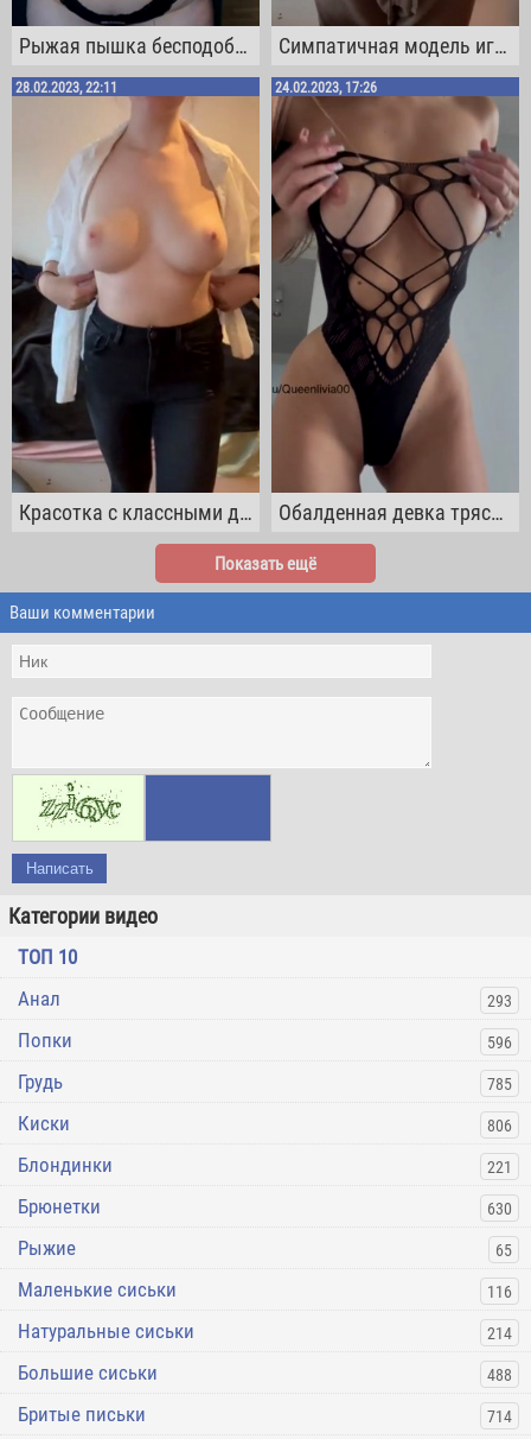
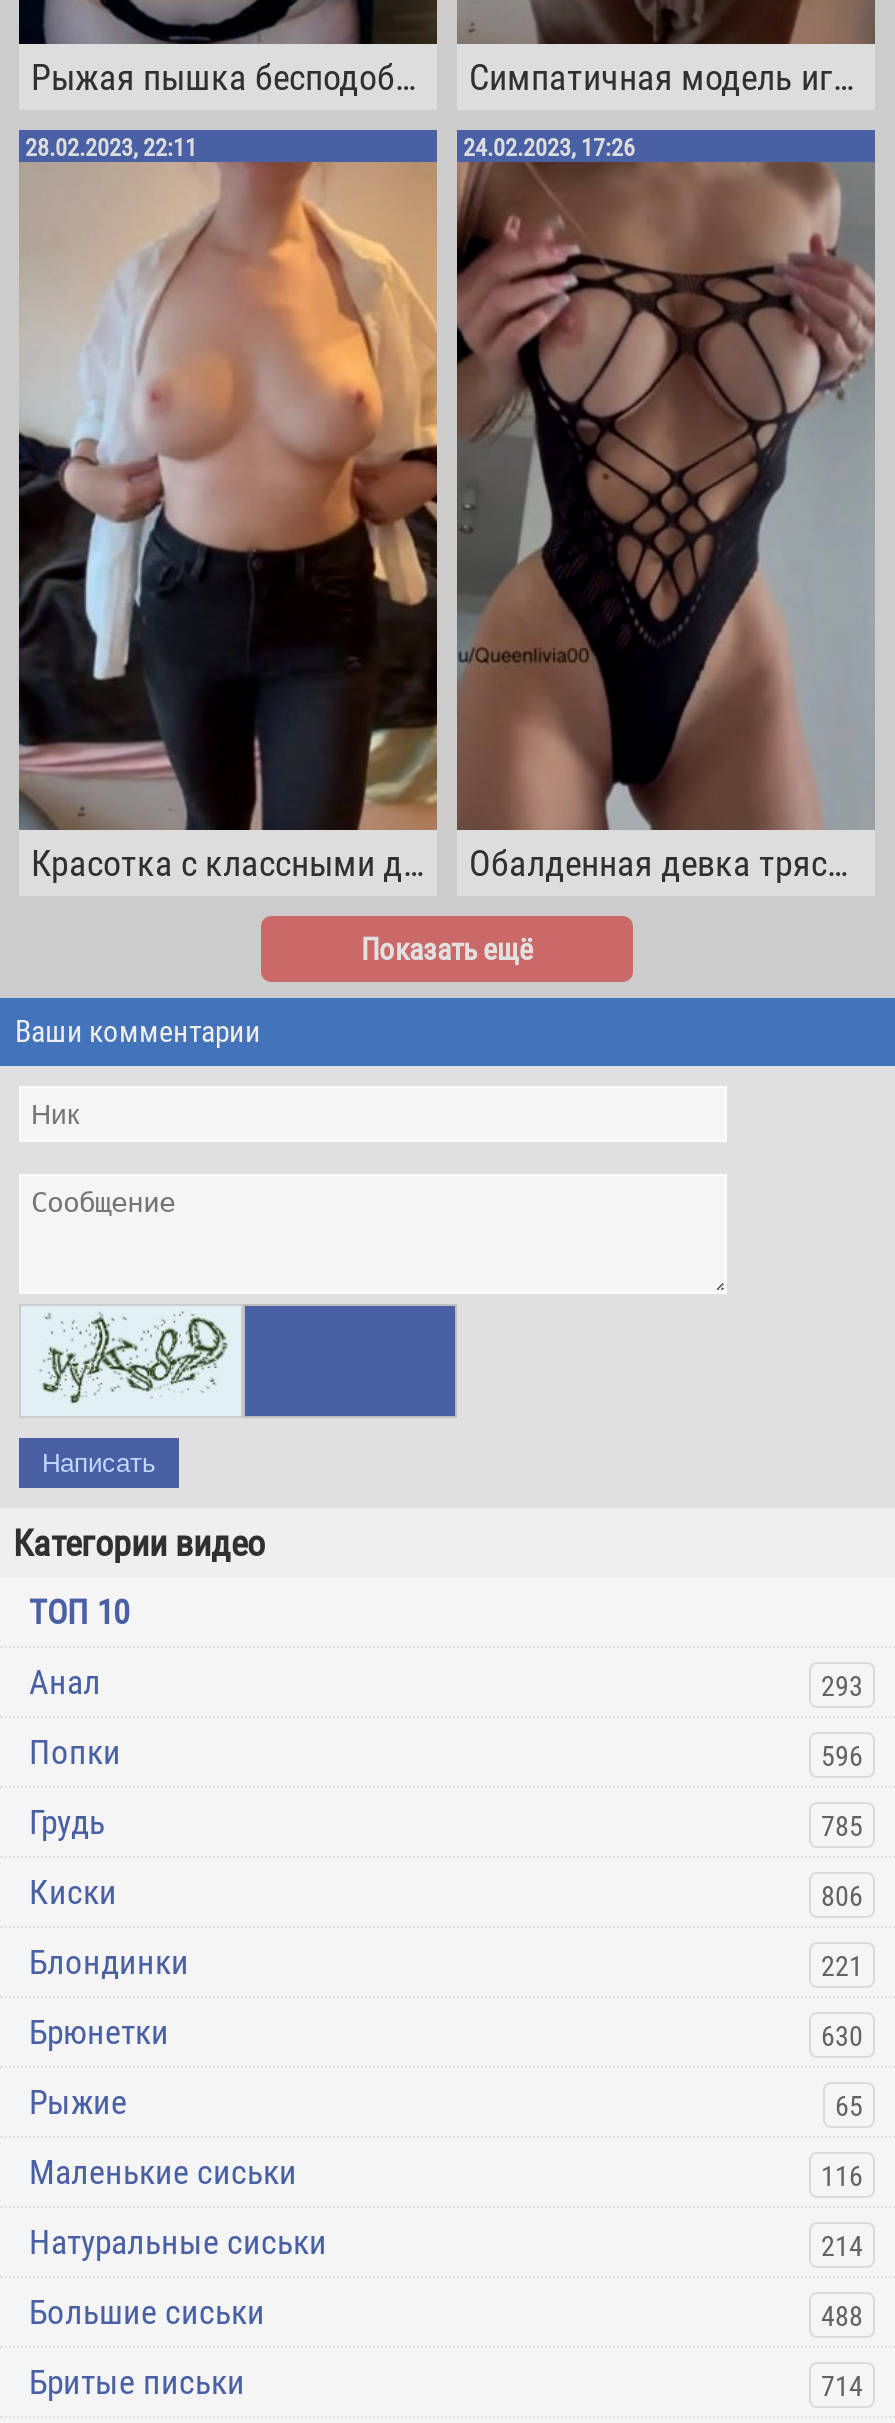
[26,781,135,832] [image] -> [41,1312,229,1406] [image]

